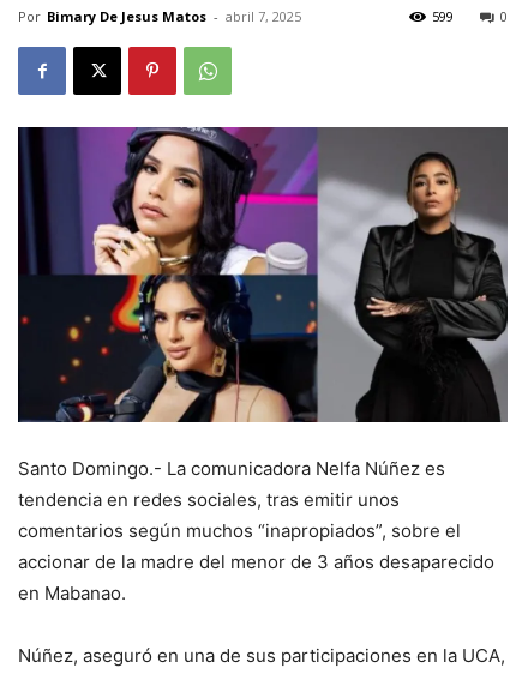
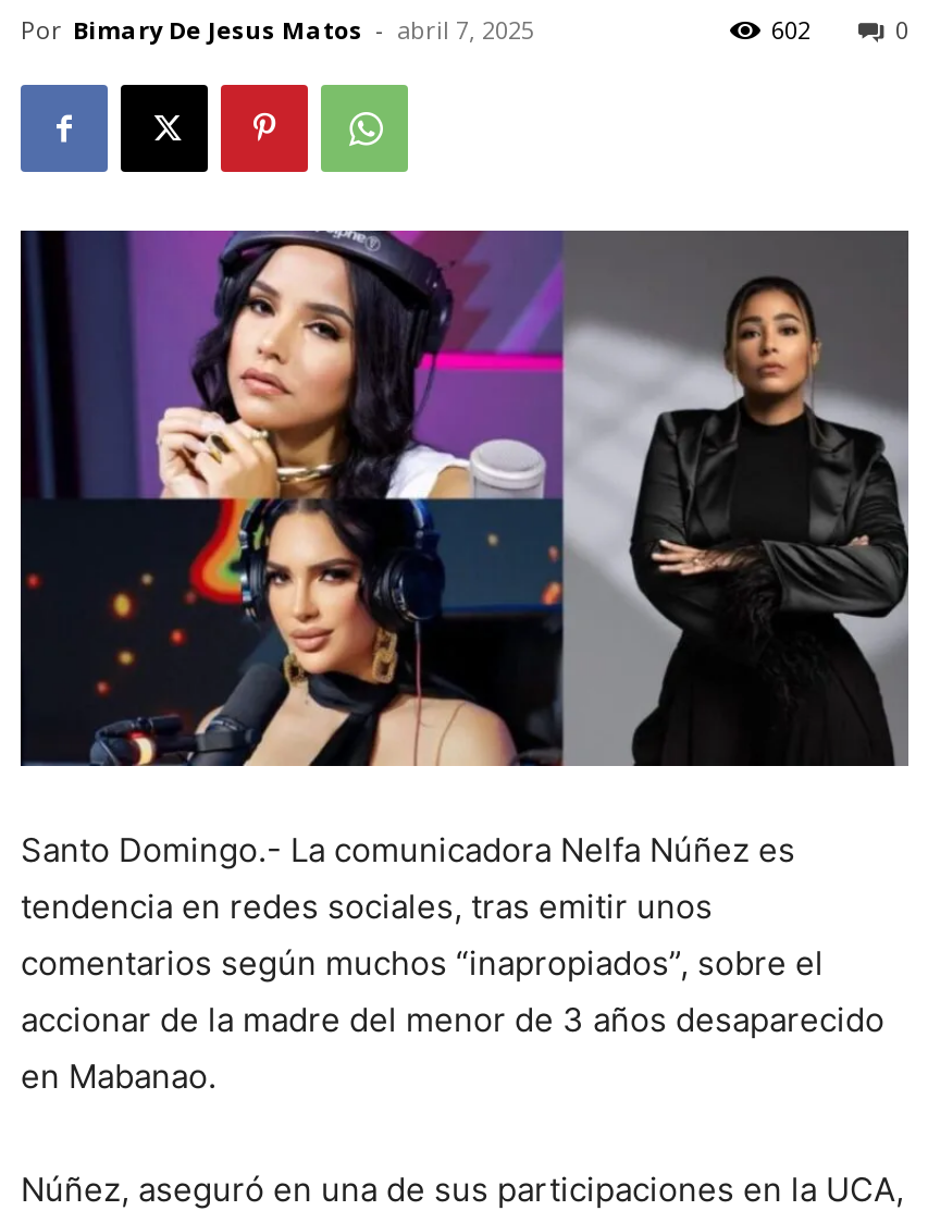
[432,7,454,25] 599 -> [771,13,811,46] 602

